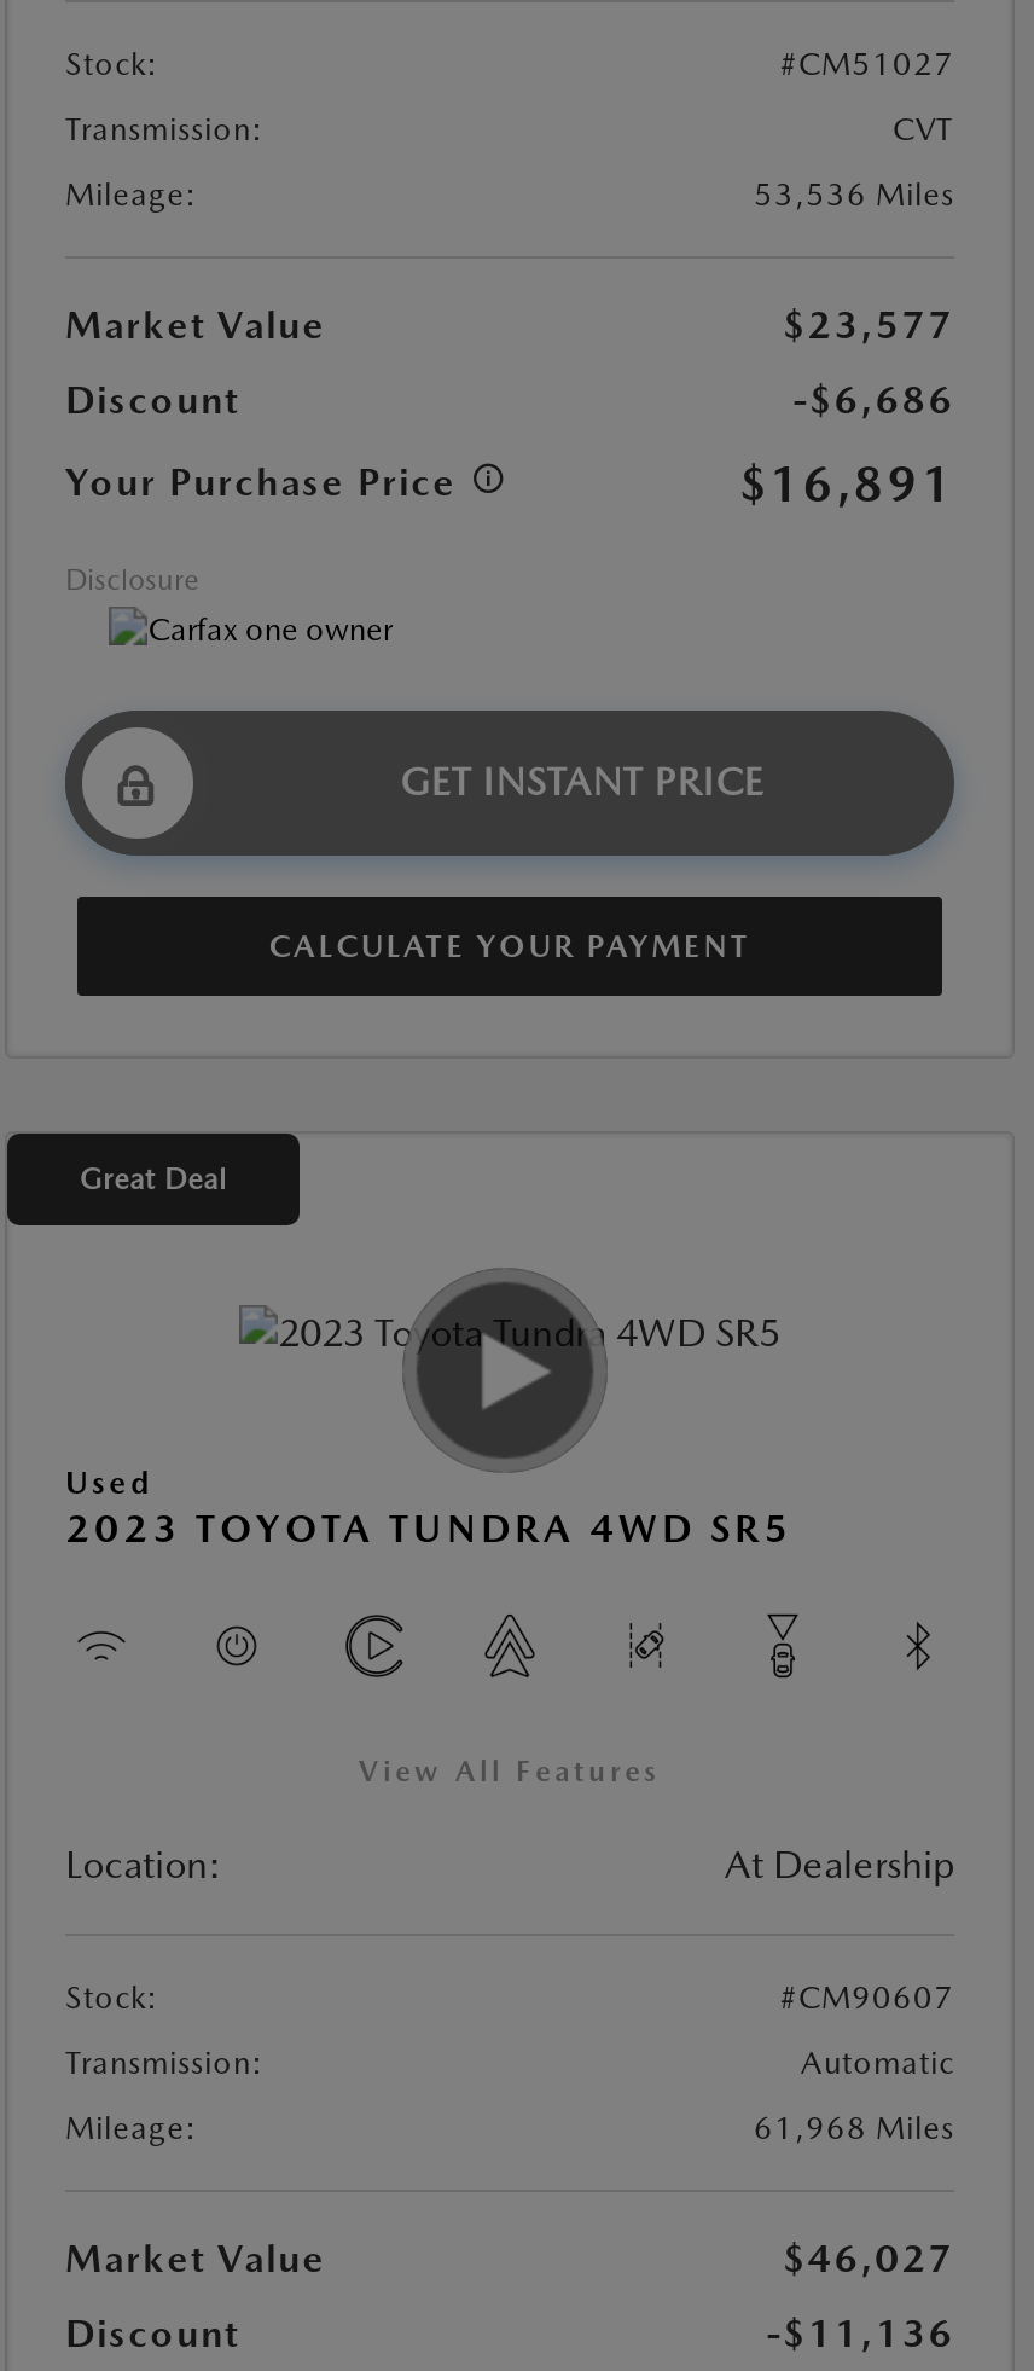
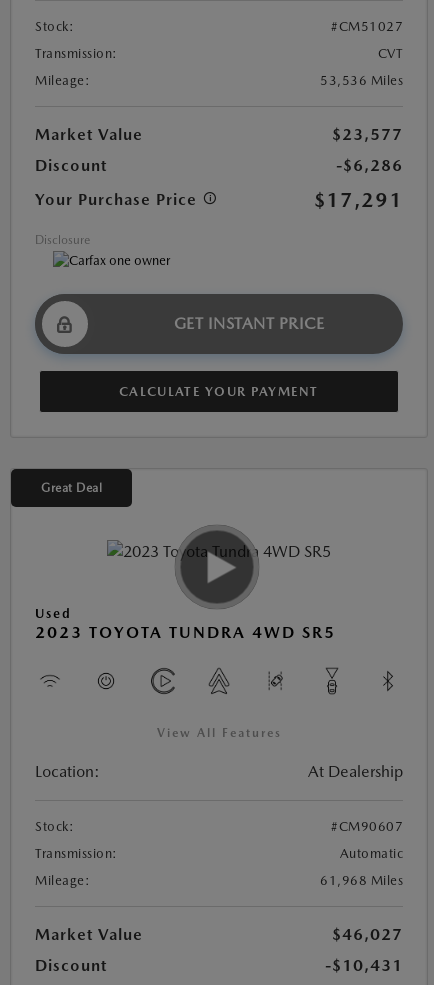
[792,378,954,424] -$6,686 -> [336,156,403,175] -$6,286
[739,455,954,513] $16,891 -> [314,188,403,212] $17,291
[766,2311,954,2356] -$11,136 -> [325,956,403,975] -$10,431

